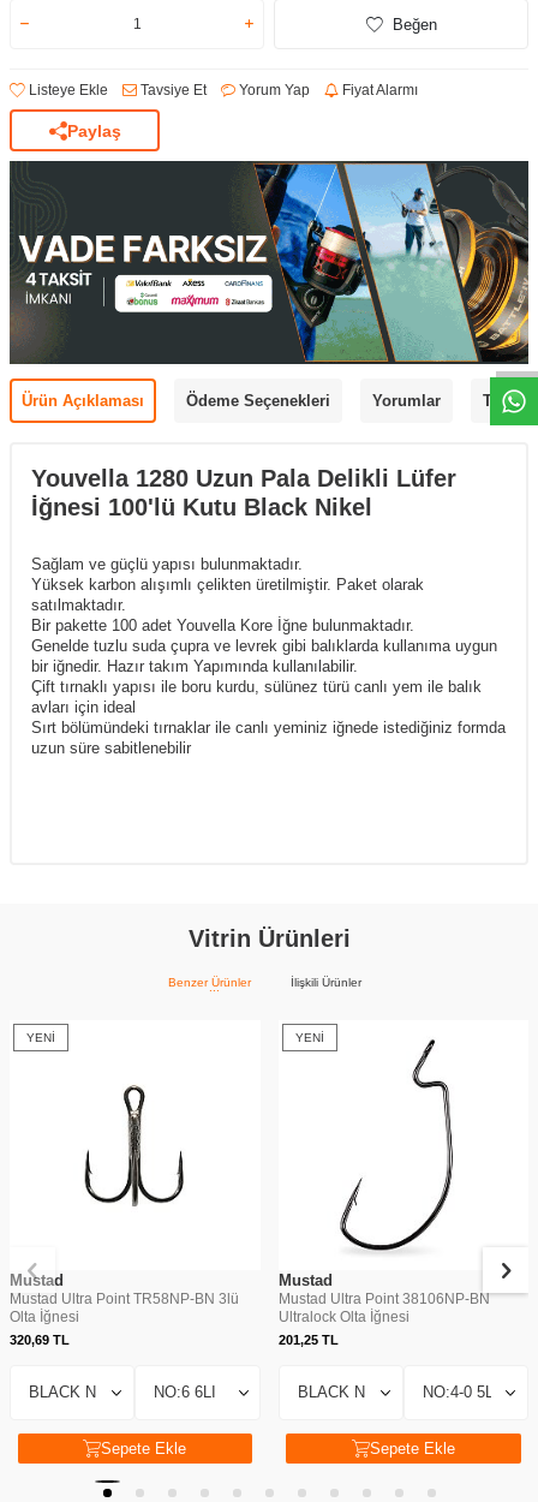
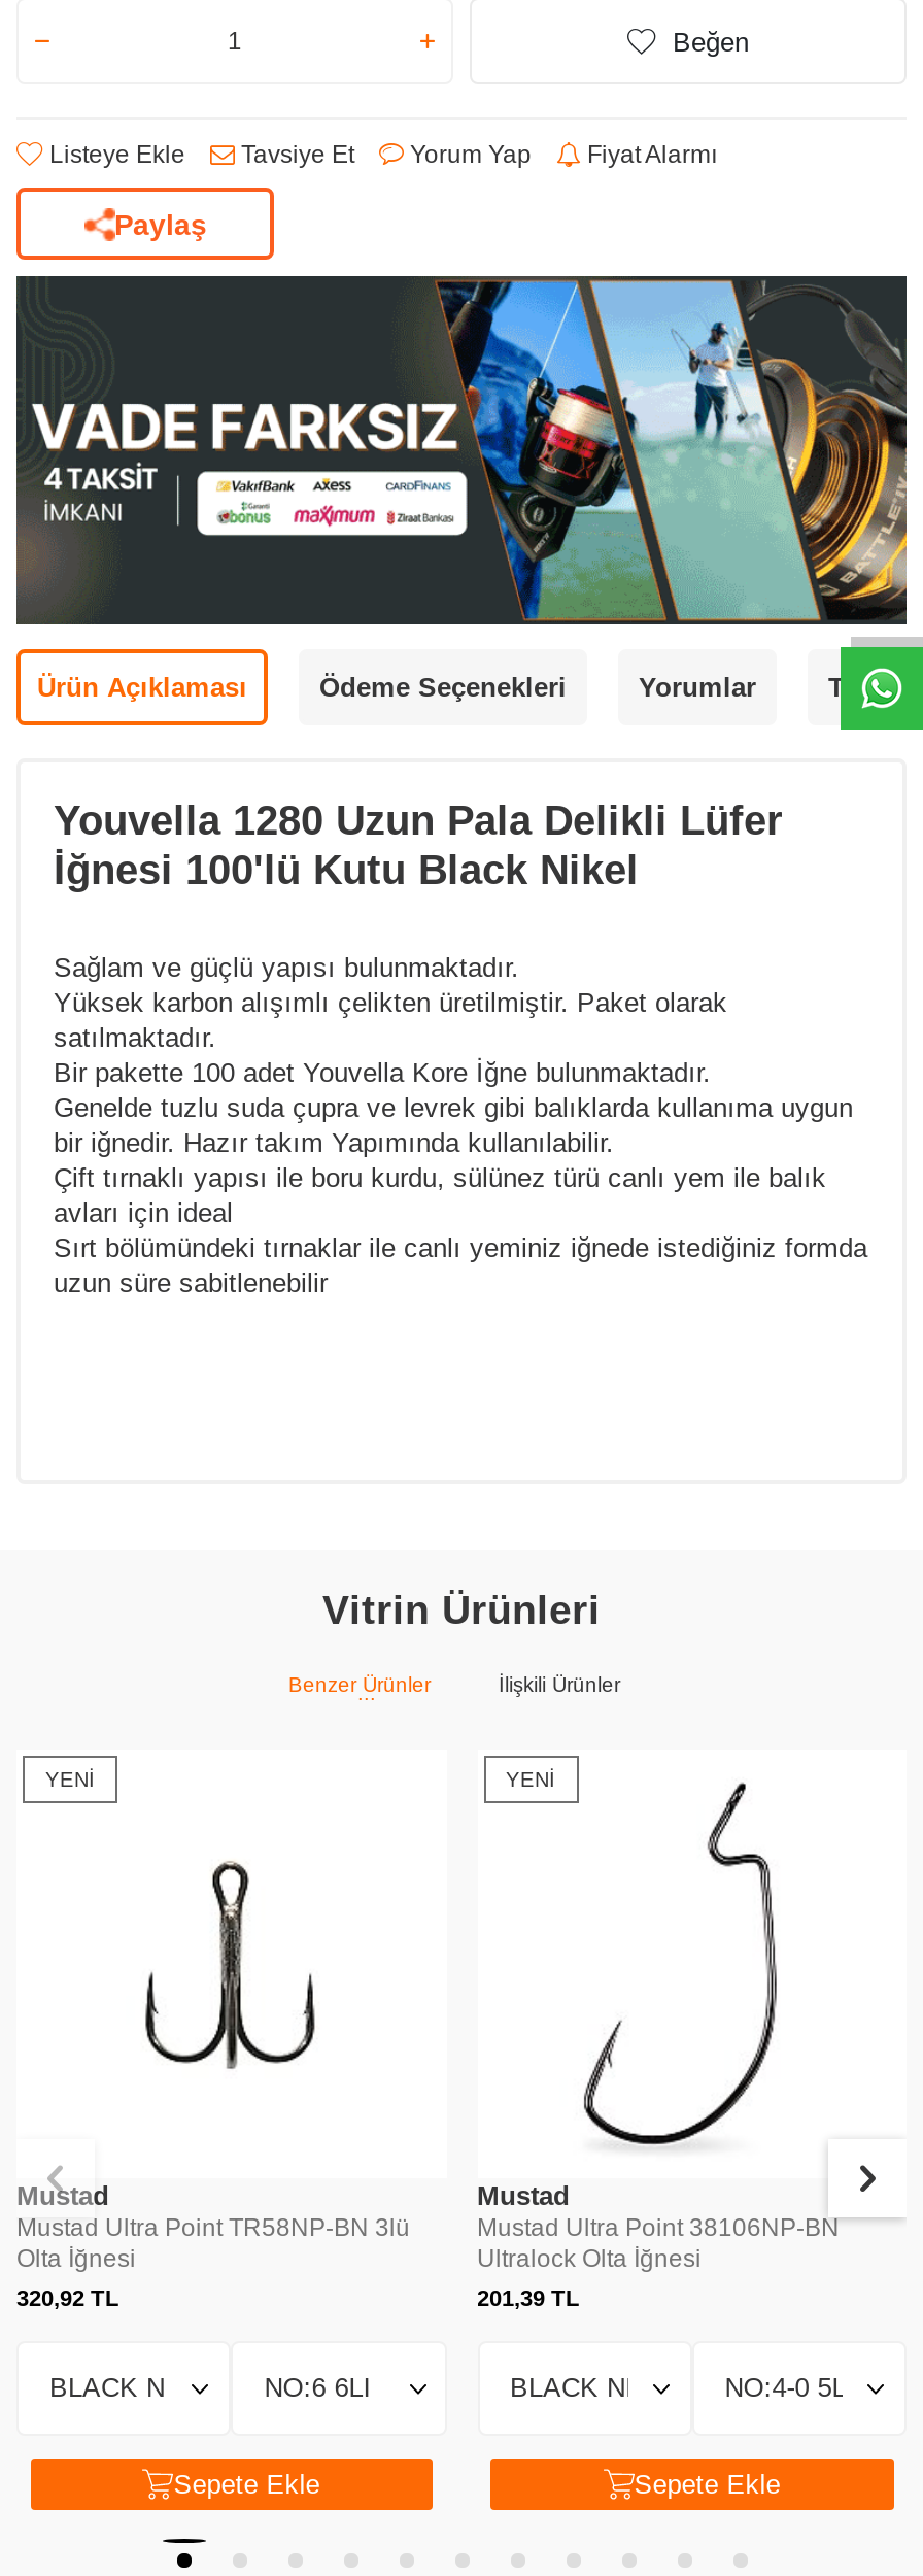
[10,1332,70,1346] 320,69 TL -> [16,2284,119,2309] 320,92 TL
[278,1332,338,1346] 201,25 TL -> [477,2284,580,2309] 201,39 TL

